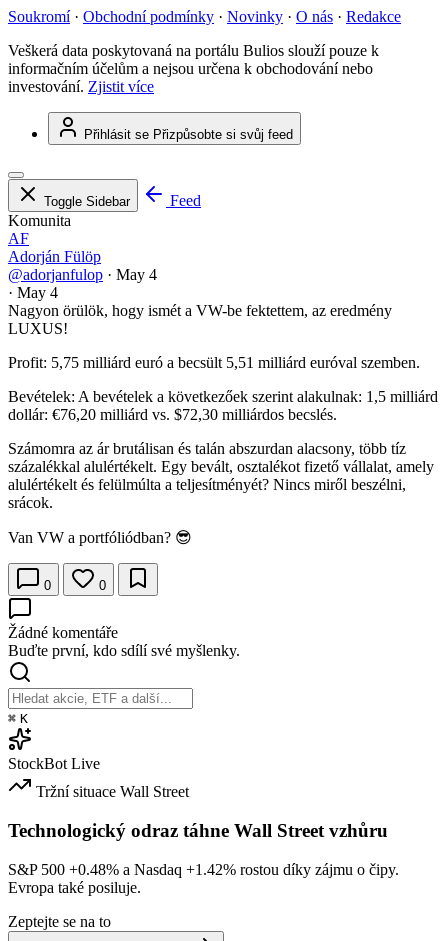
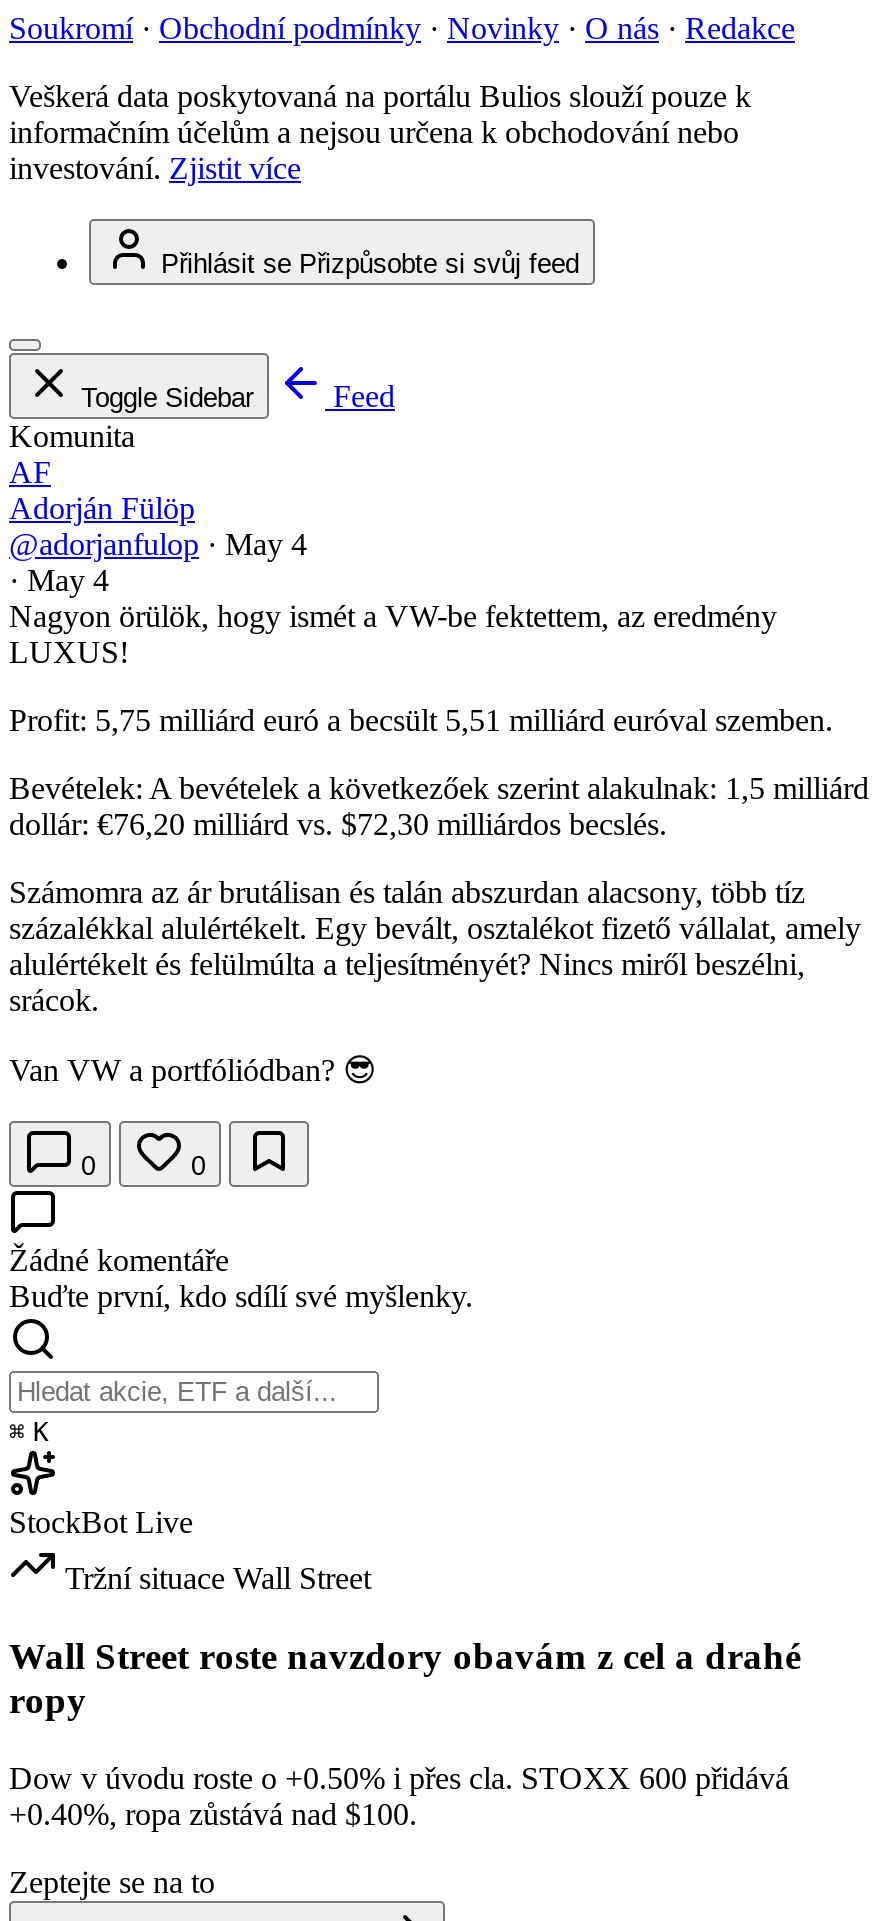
[8,820,388,841] Technologický odraz táhne Wall Street vzhůru -> [9,1635,801,1721] Wall Street roste navzdory obavám z cel a drahé | ropy
[8,860,399,895] S&P 500 +0.48% a Nasdaq +1.42% rostou díky zájmu o čipy. | Evropa také posiluje. -> [9,1760,789,1830] Dow v úvodu roste o +0.50% i přes cla. STOXX 600 přidává | +0.40%, ropa zůstává nad $100.

